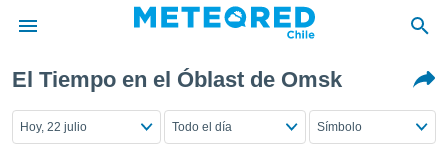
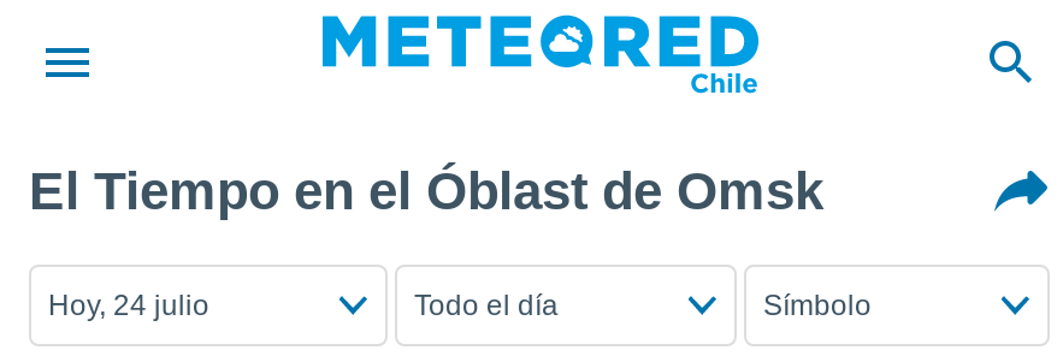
[20,120,87,134] Hoy, 22 julio -> [48,289,209,322] Hoy, 24 julio

